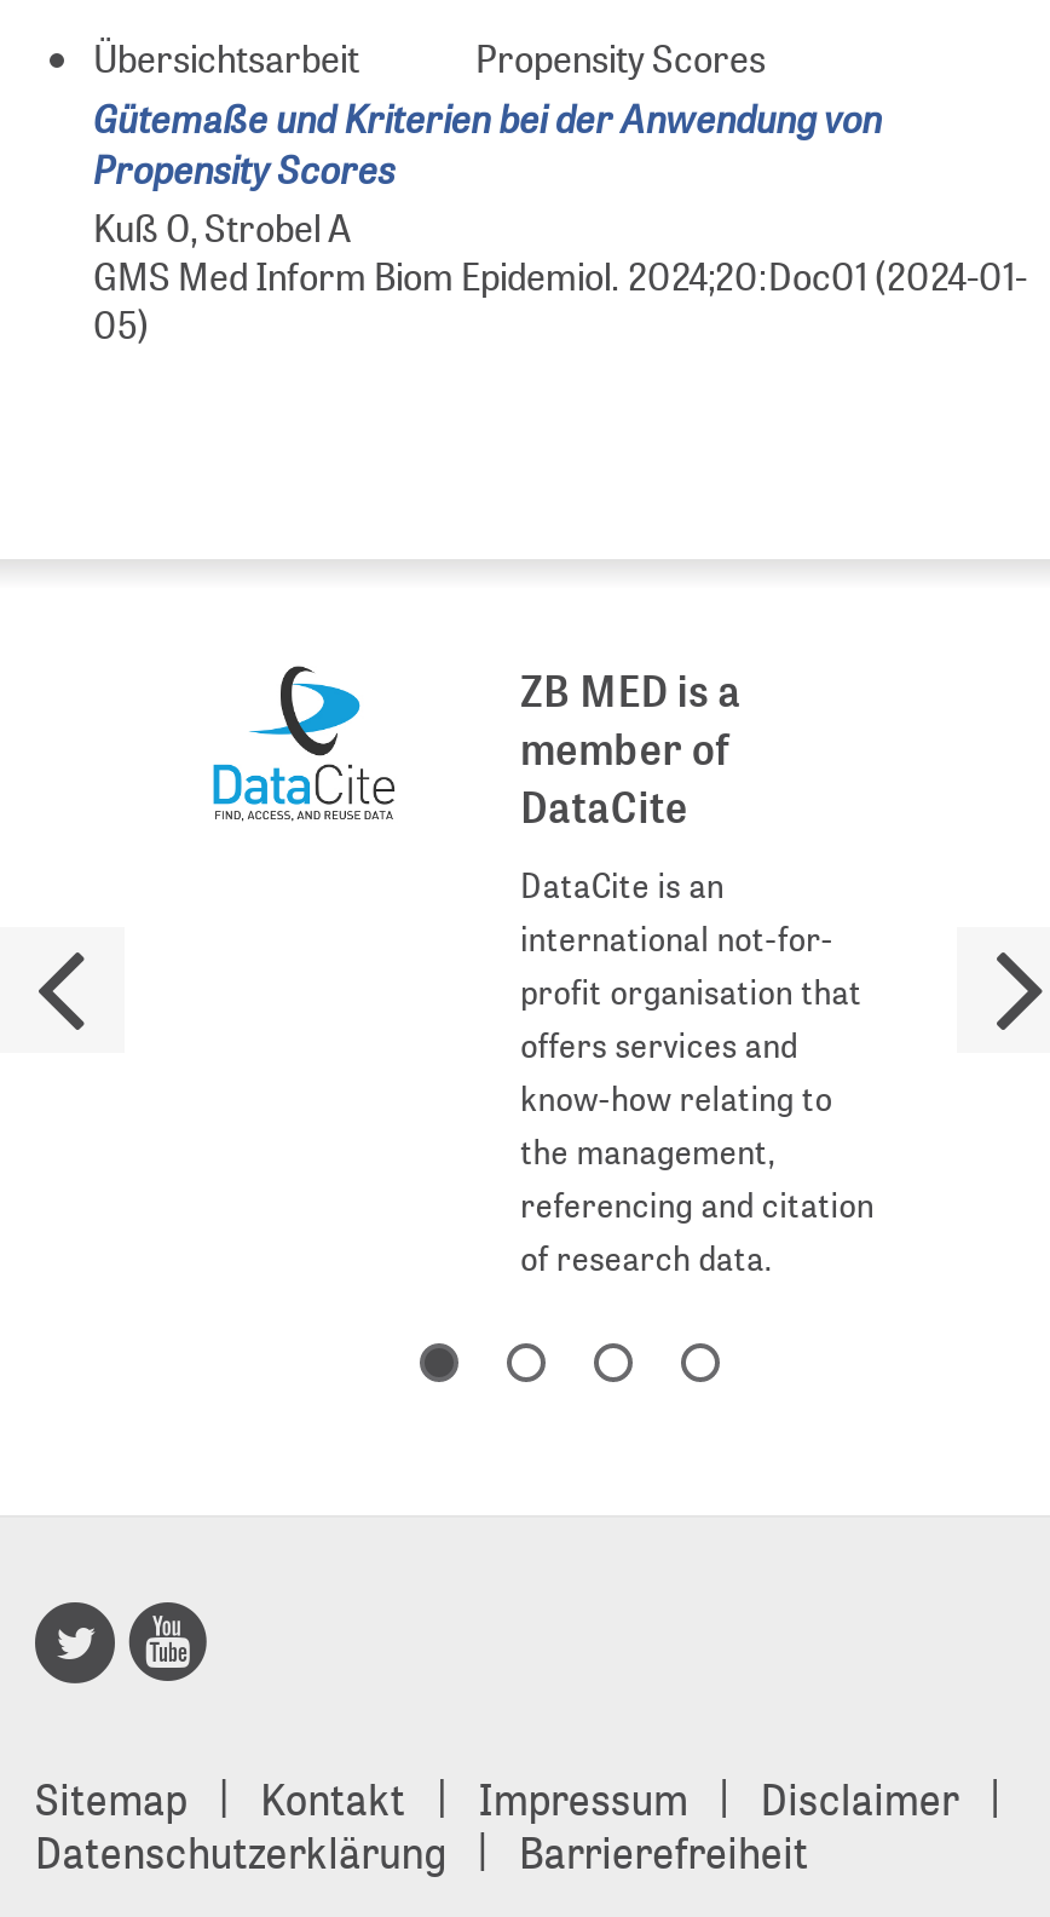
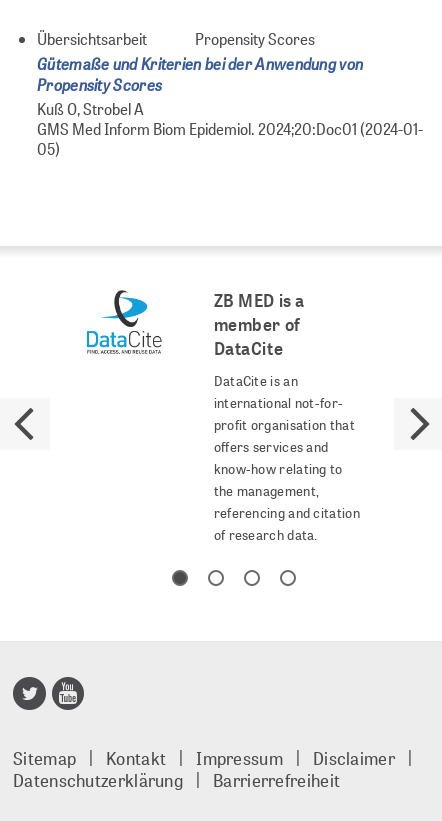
[519,1822,809,1880] Barrierefreiheit -> [213,768,340,792] Barrierrefreiheit

